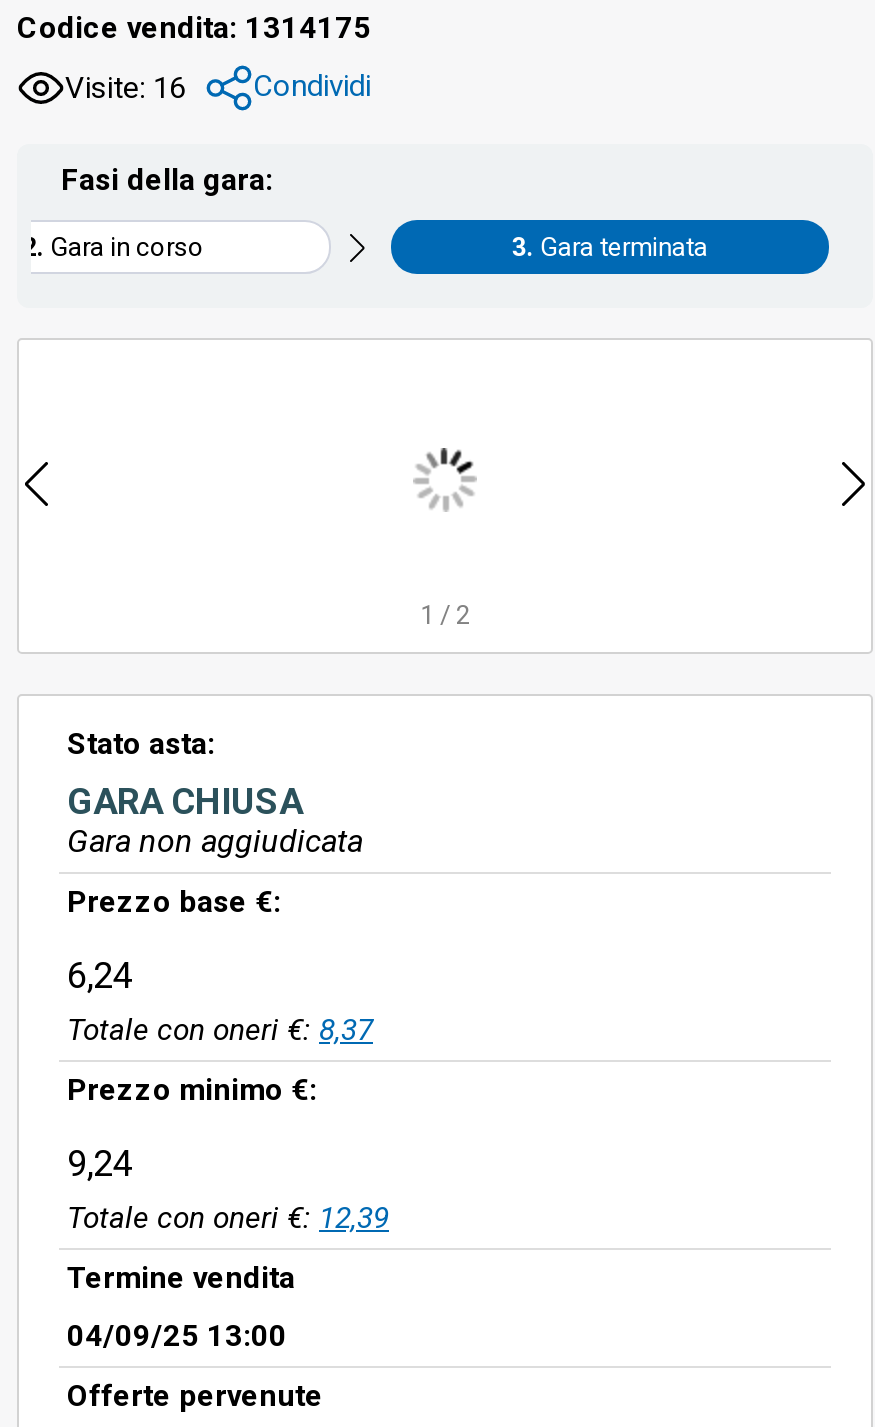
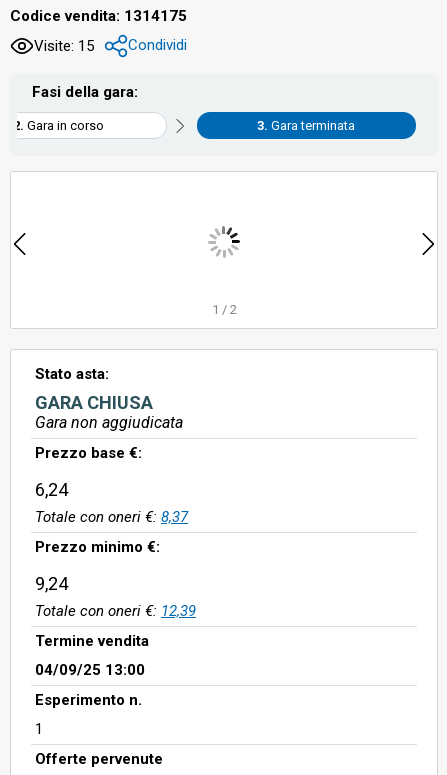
[65,68,371,105] Visite: 16 Condividi -> [34,36,187,54] Visite: 15 Condividi
none -> [35,691,142,738] Esperimento n. | 1

